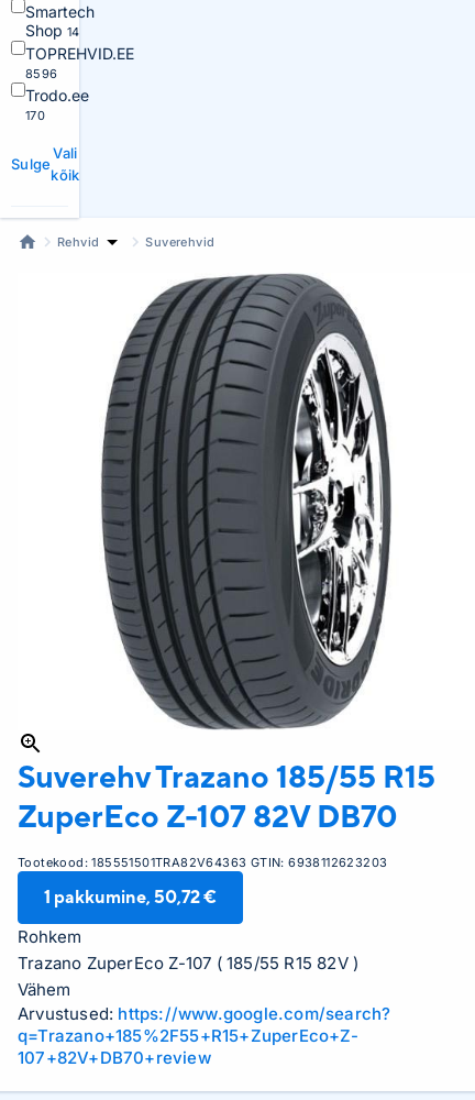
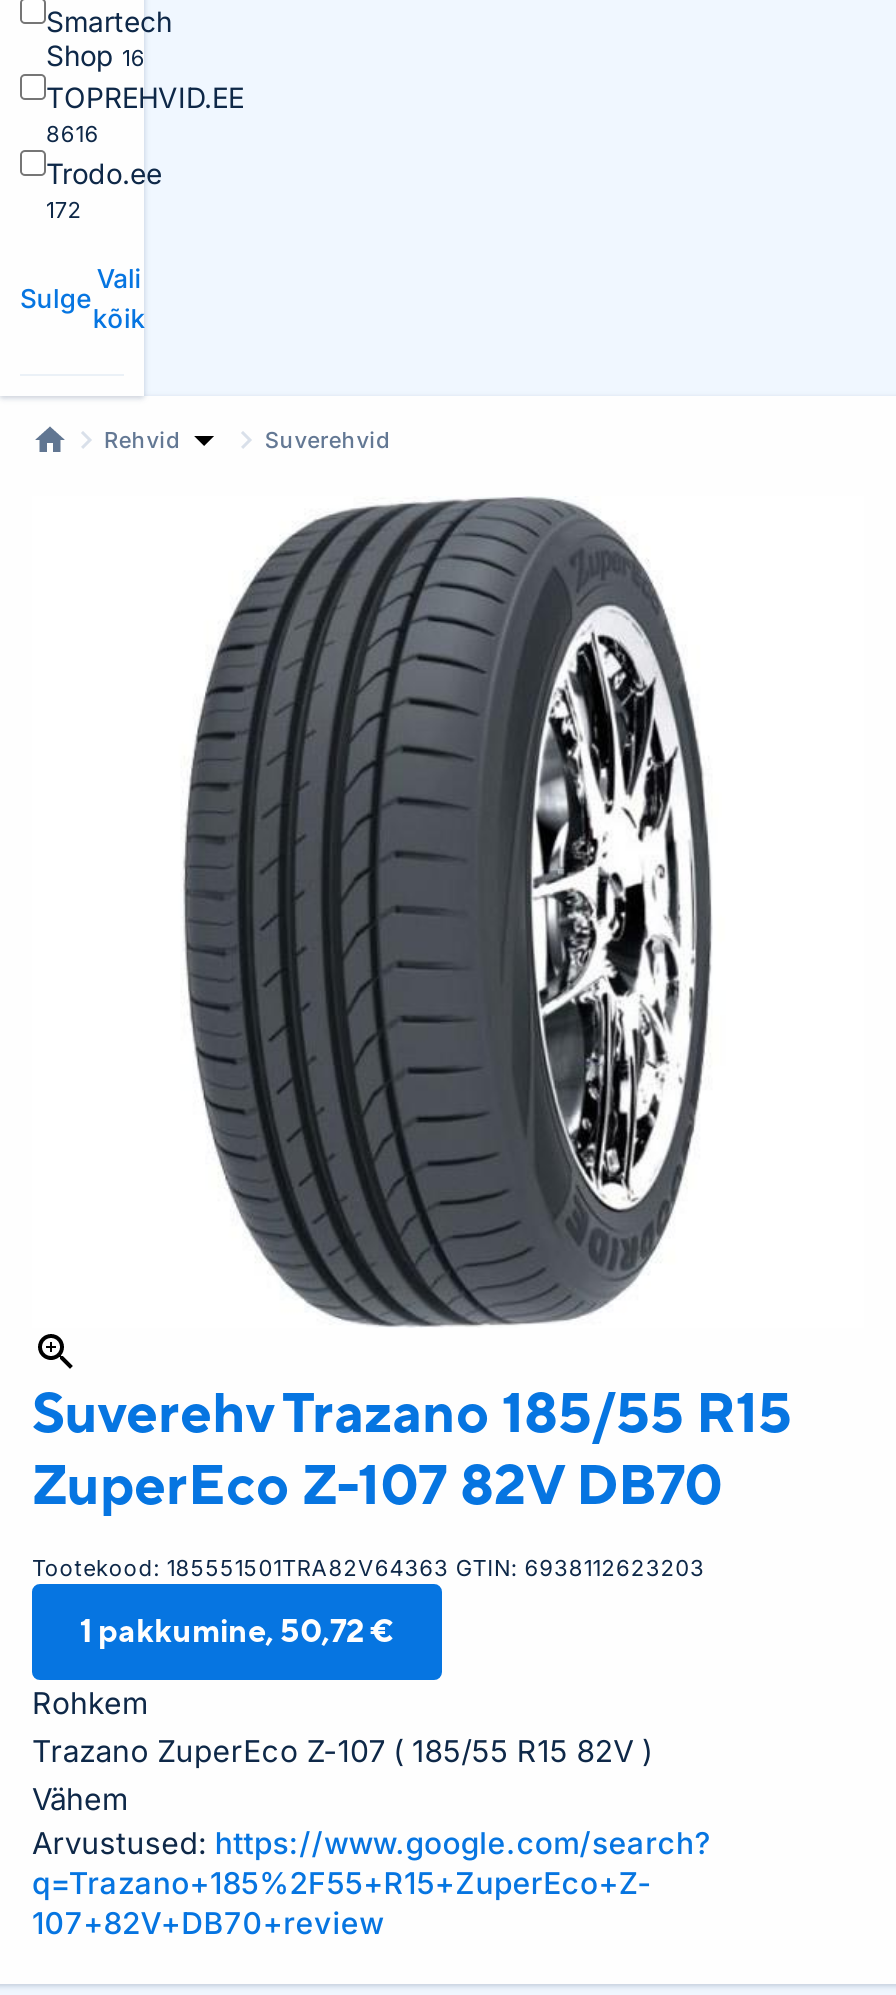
[25,21,80,40] Shop 14 -> [46,38,146,72] Shop 16
[25,66,58,81] 8596 -> [46,120,99,148] 8616
[25,108,45,123] 170 -> [46,196,82,224] 172

